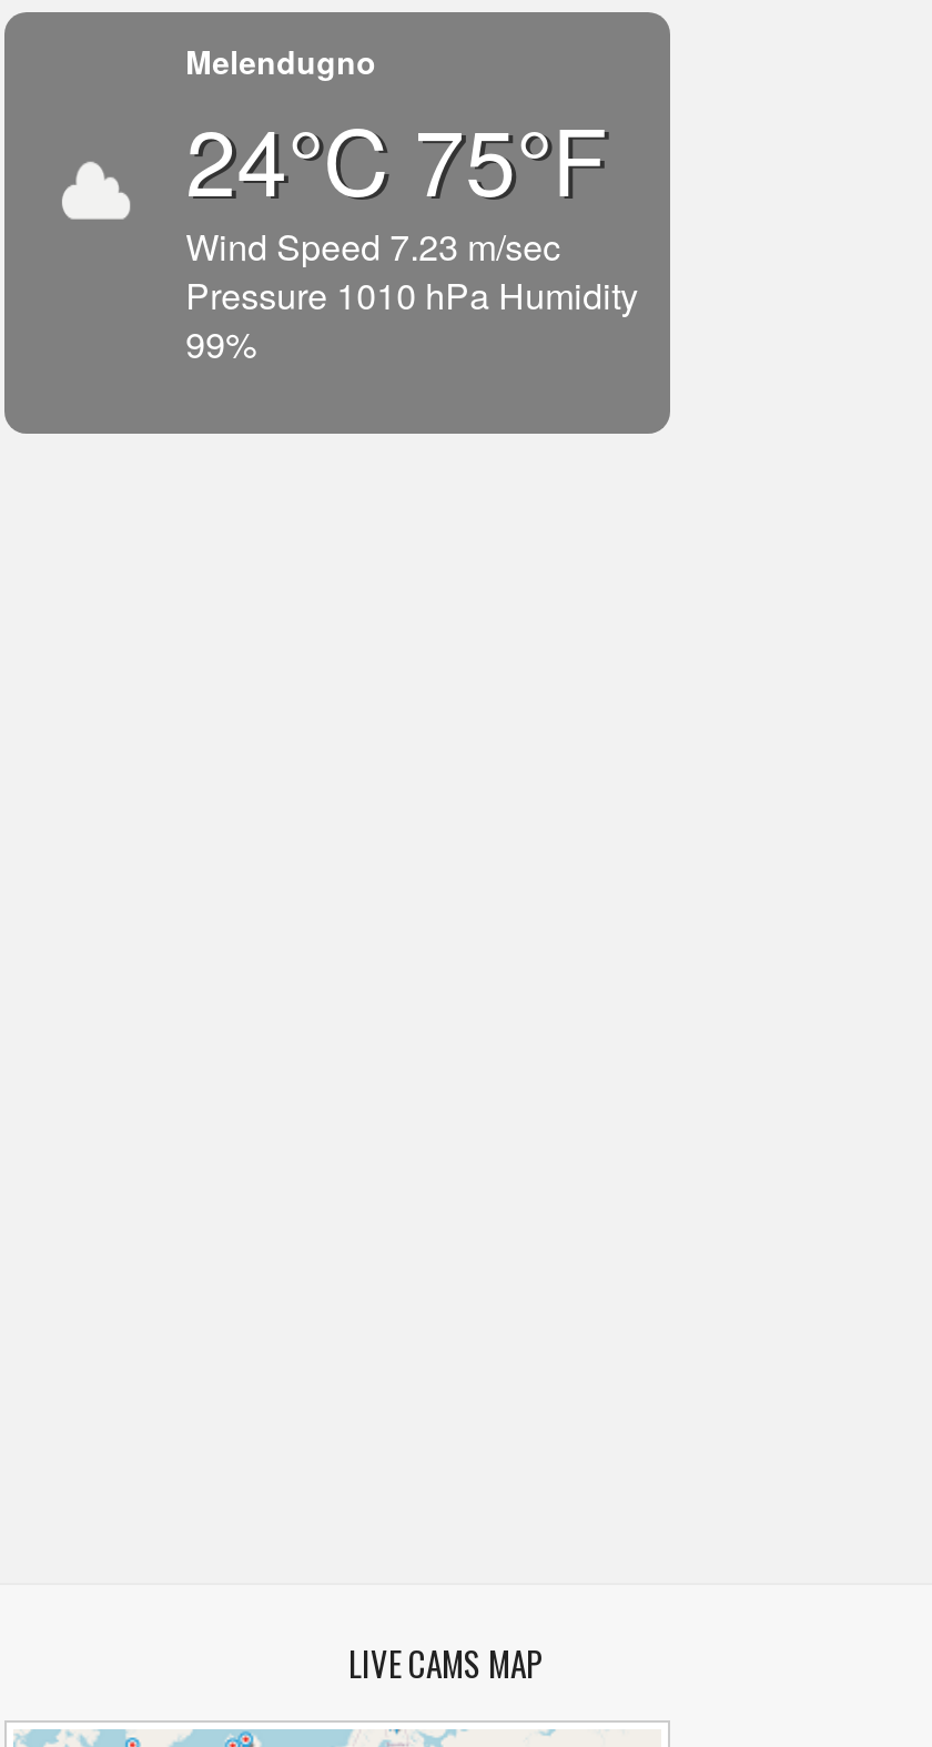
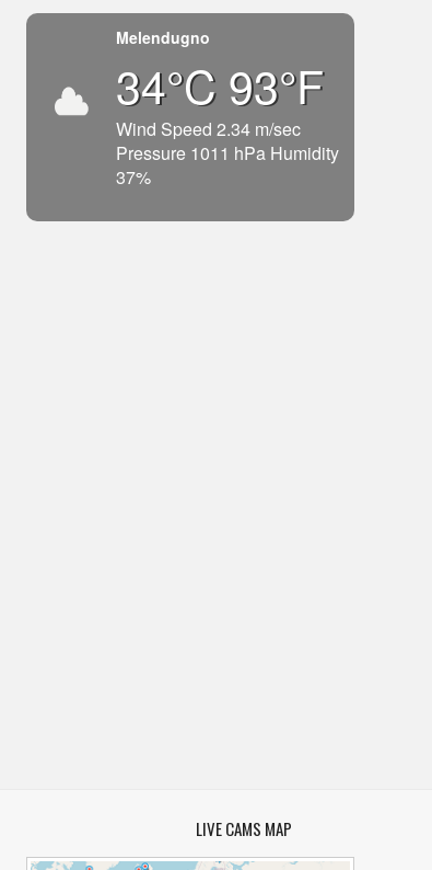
[186,93,638,370] 24°C 75°F | Wind Speed 7.23 m/sec | Pressure 1010 hPa Humidity | 99% -> [116,53,339,190] 34°C 93°F | Wind Speed 2.34 m/sec | Pressure 1011 hPa Humidity | 37%

